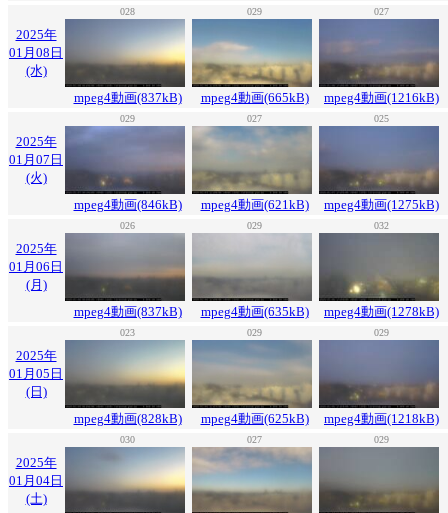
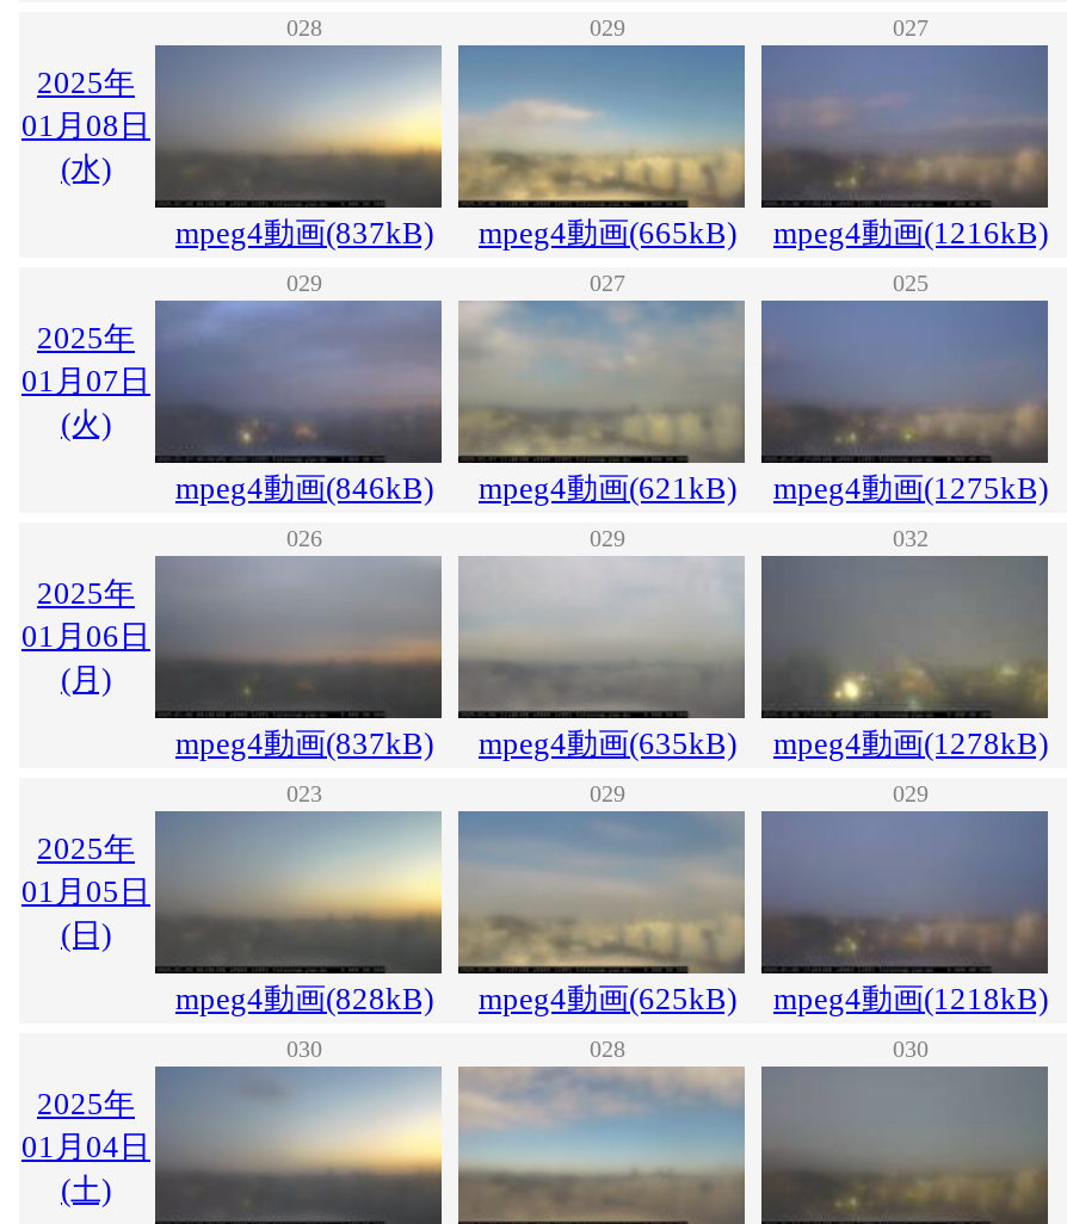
[247,434,262,445] 027 -> [590,1036,625,1062] 028
[374,434,389,445] 029 -> [893,1036,929,1062] 030

